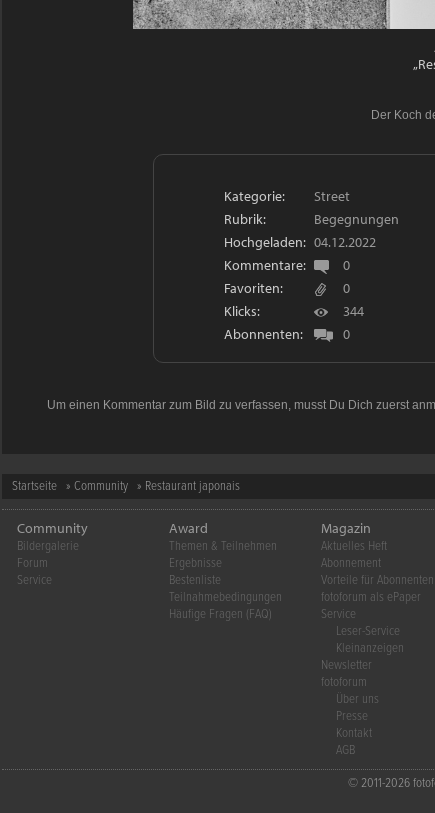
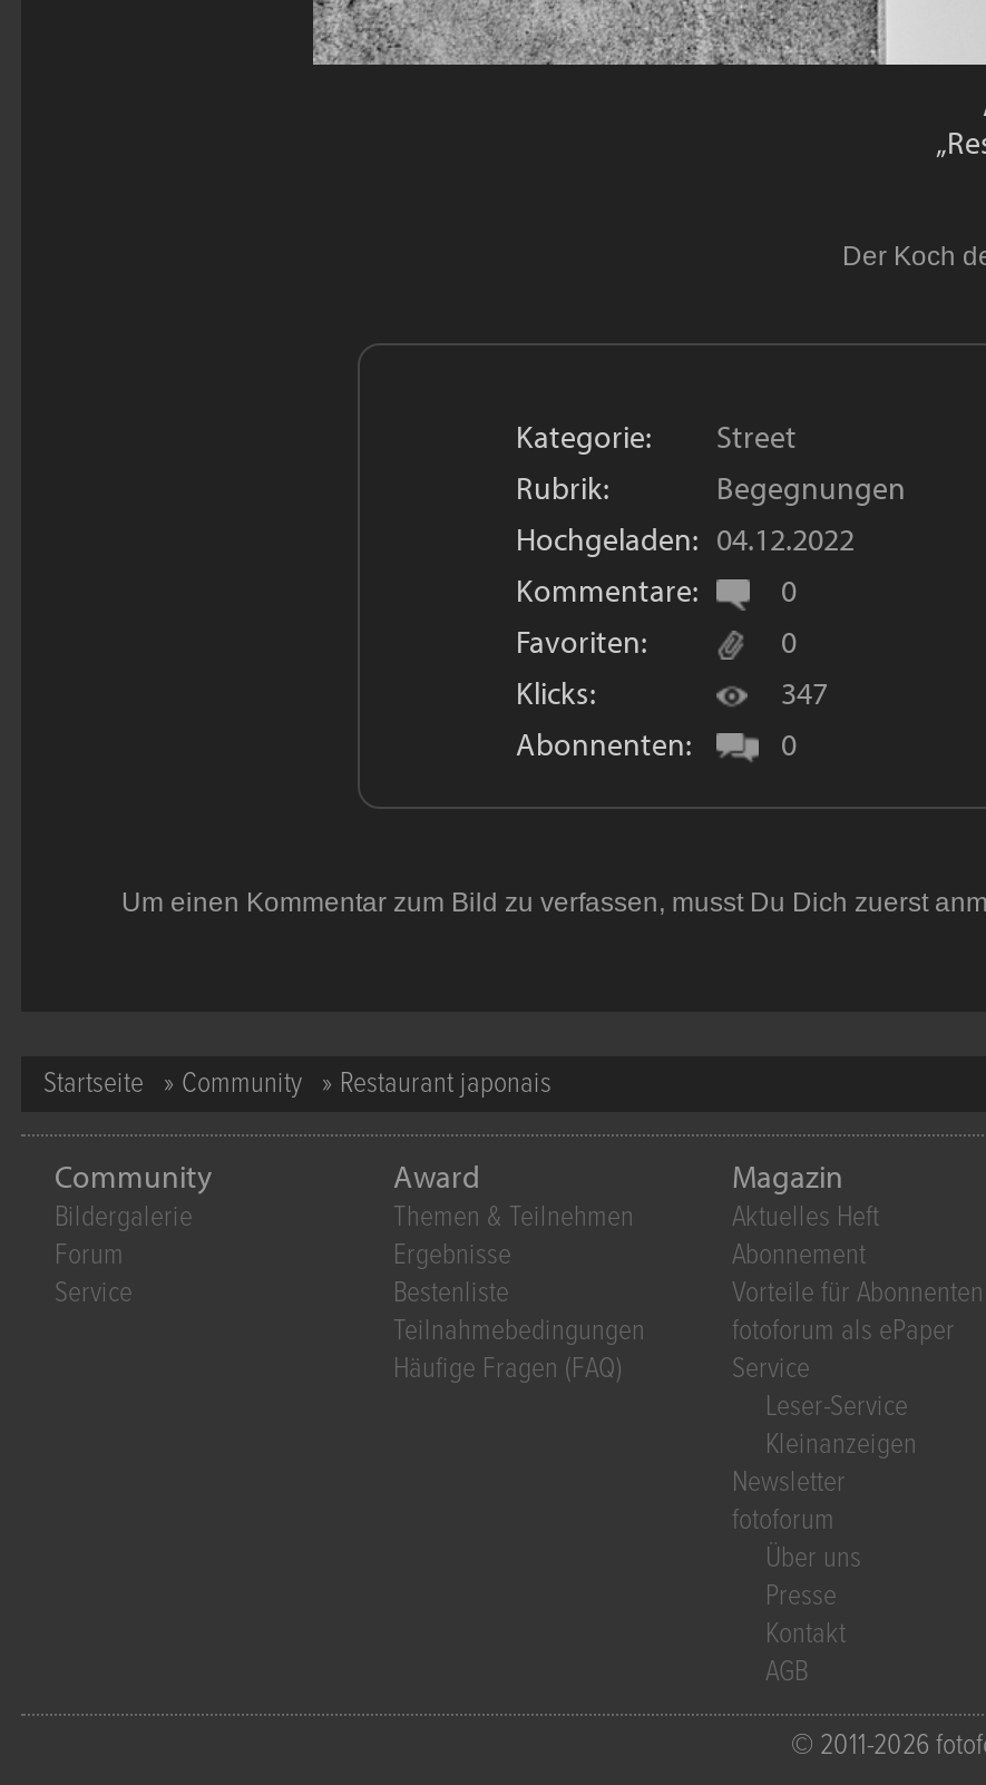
[343,302,364,320] 344 -> [781,673,828,713] 347

